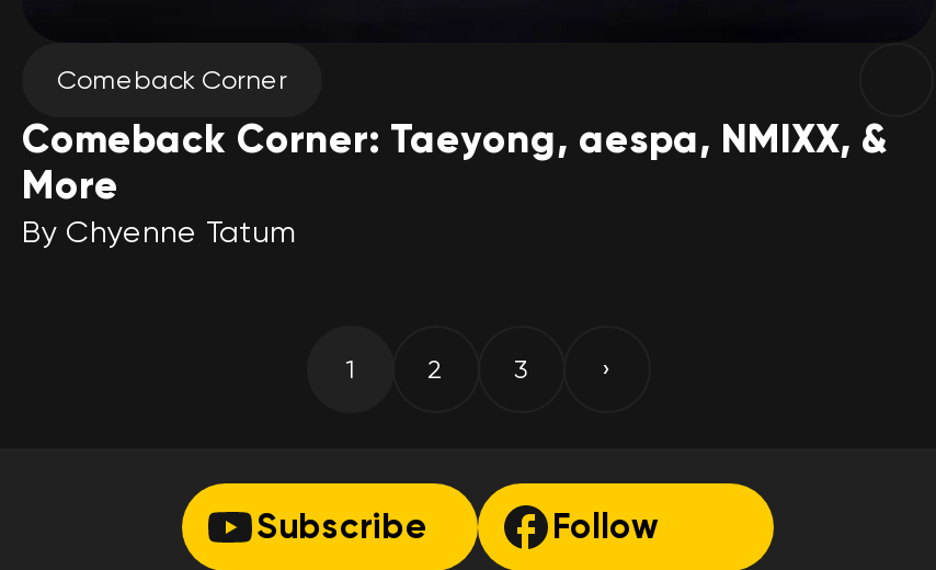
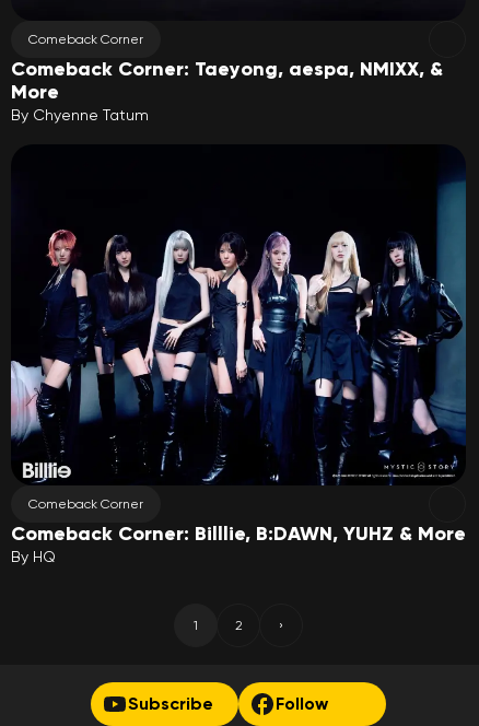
none -> [10,177,466,566] [image] | Comeback Corner | Comeback Corner: Billlie, B:DAWN, YUHZ & More | By HQ
[514,354,527,385] 3 -> none

